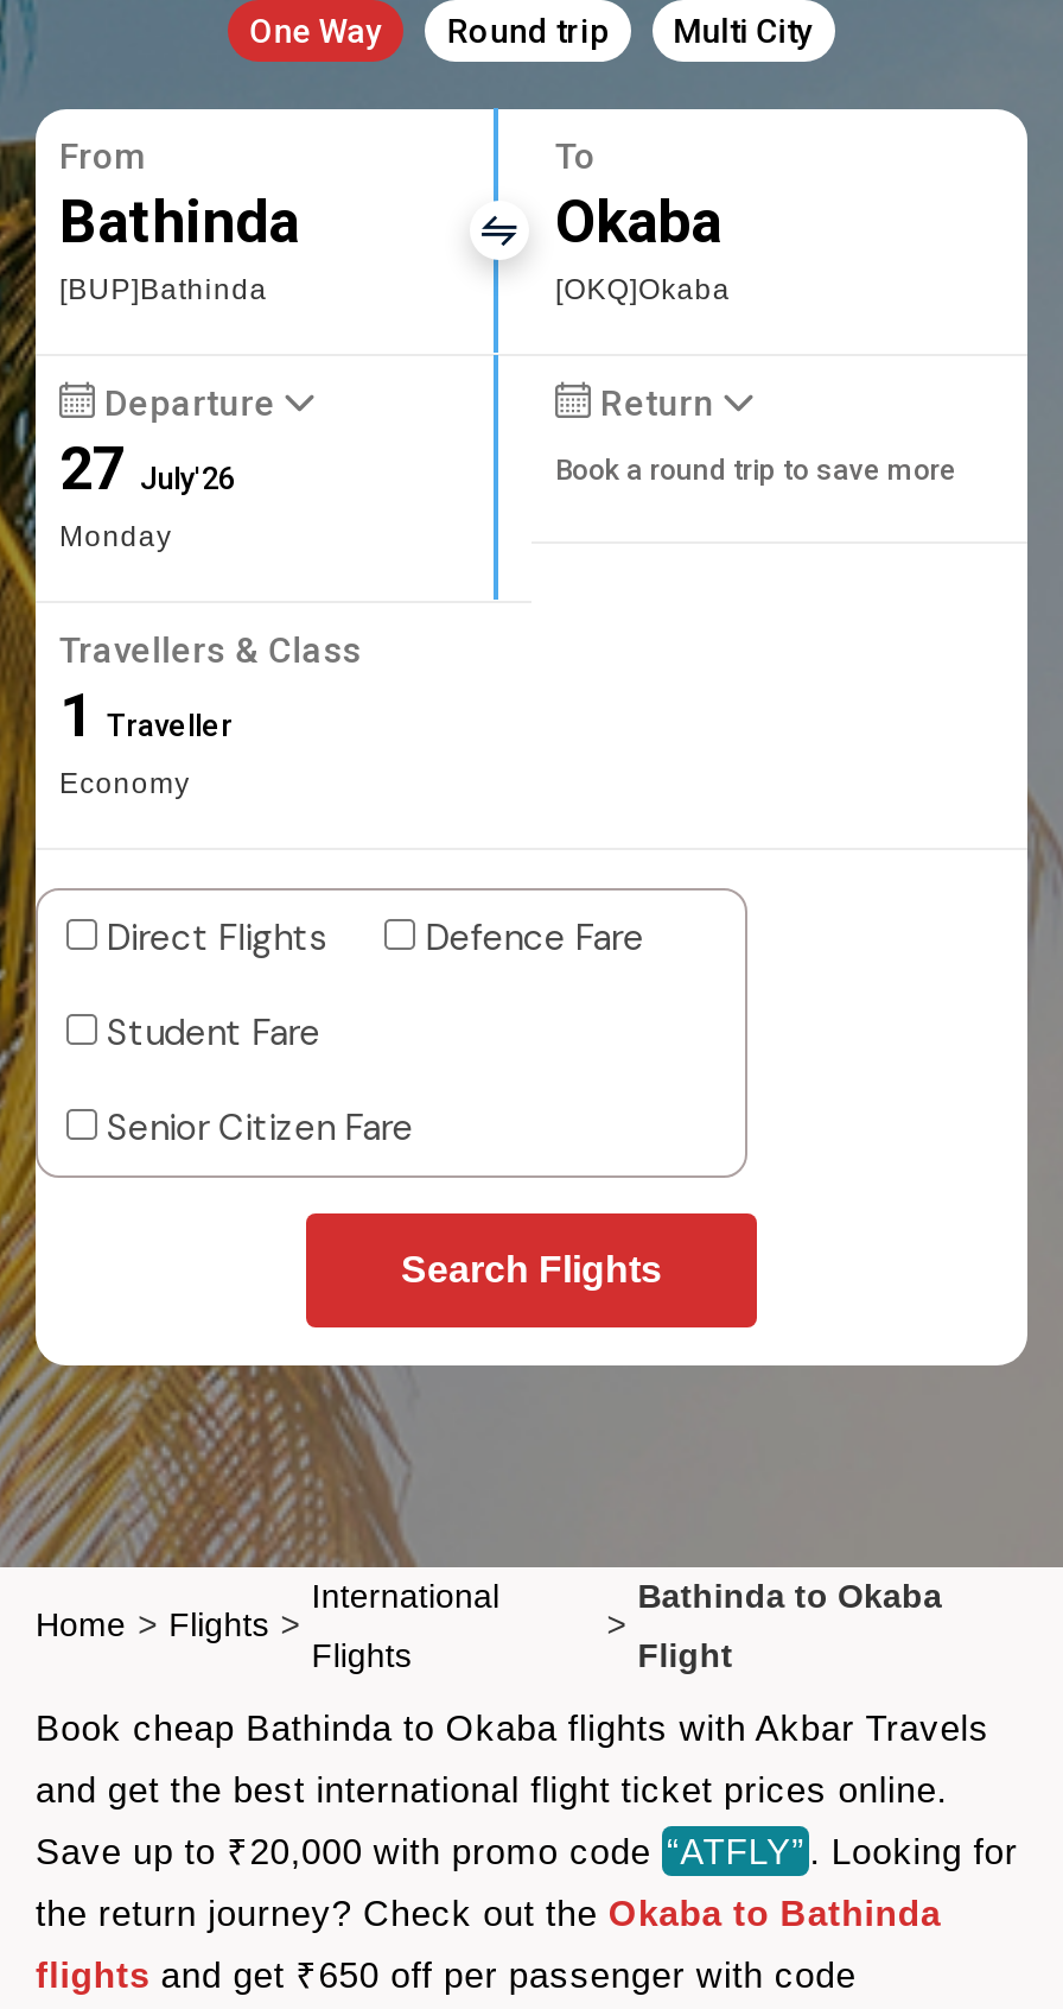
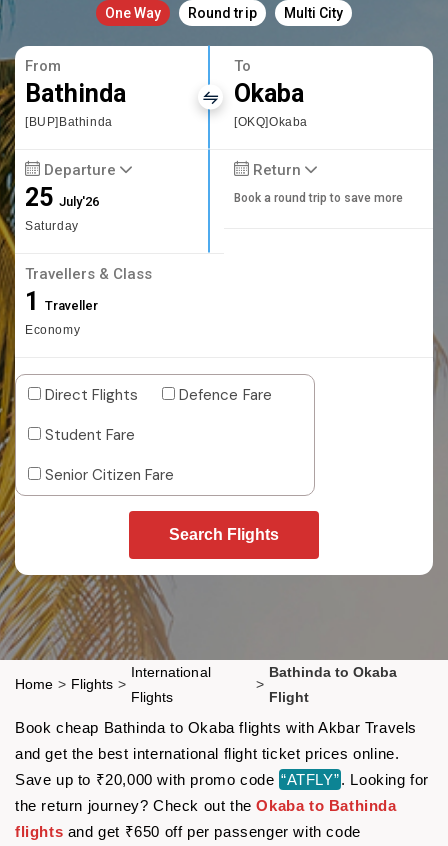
[59,434,235,553] 27 July'26 | Monday -> [25,183,99,233] 25 July'26 | Saturday

